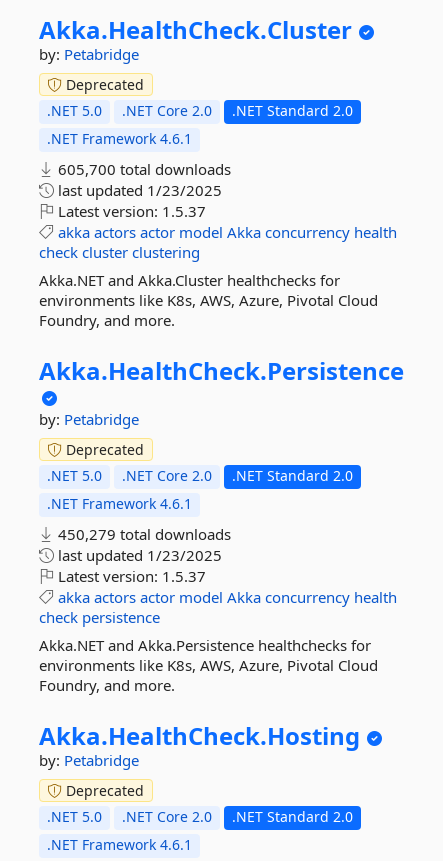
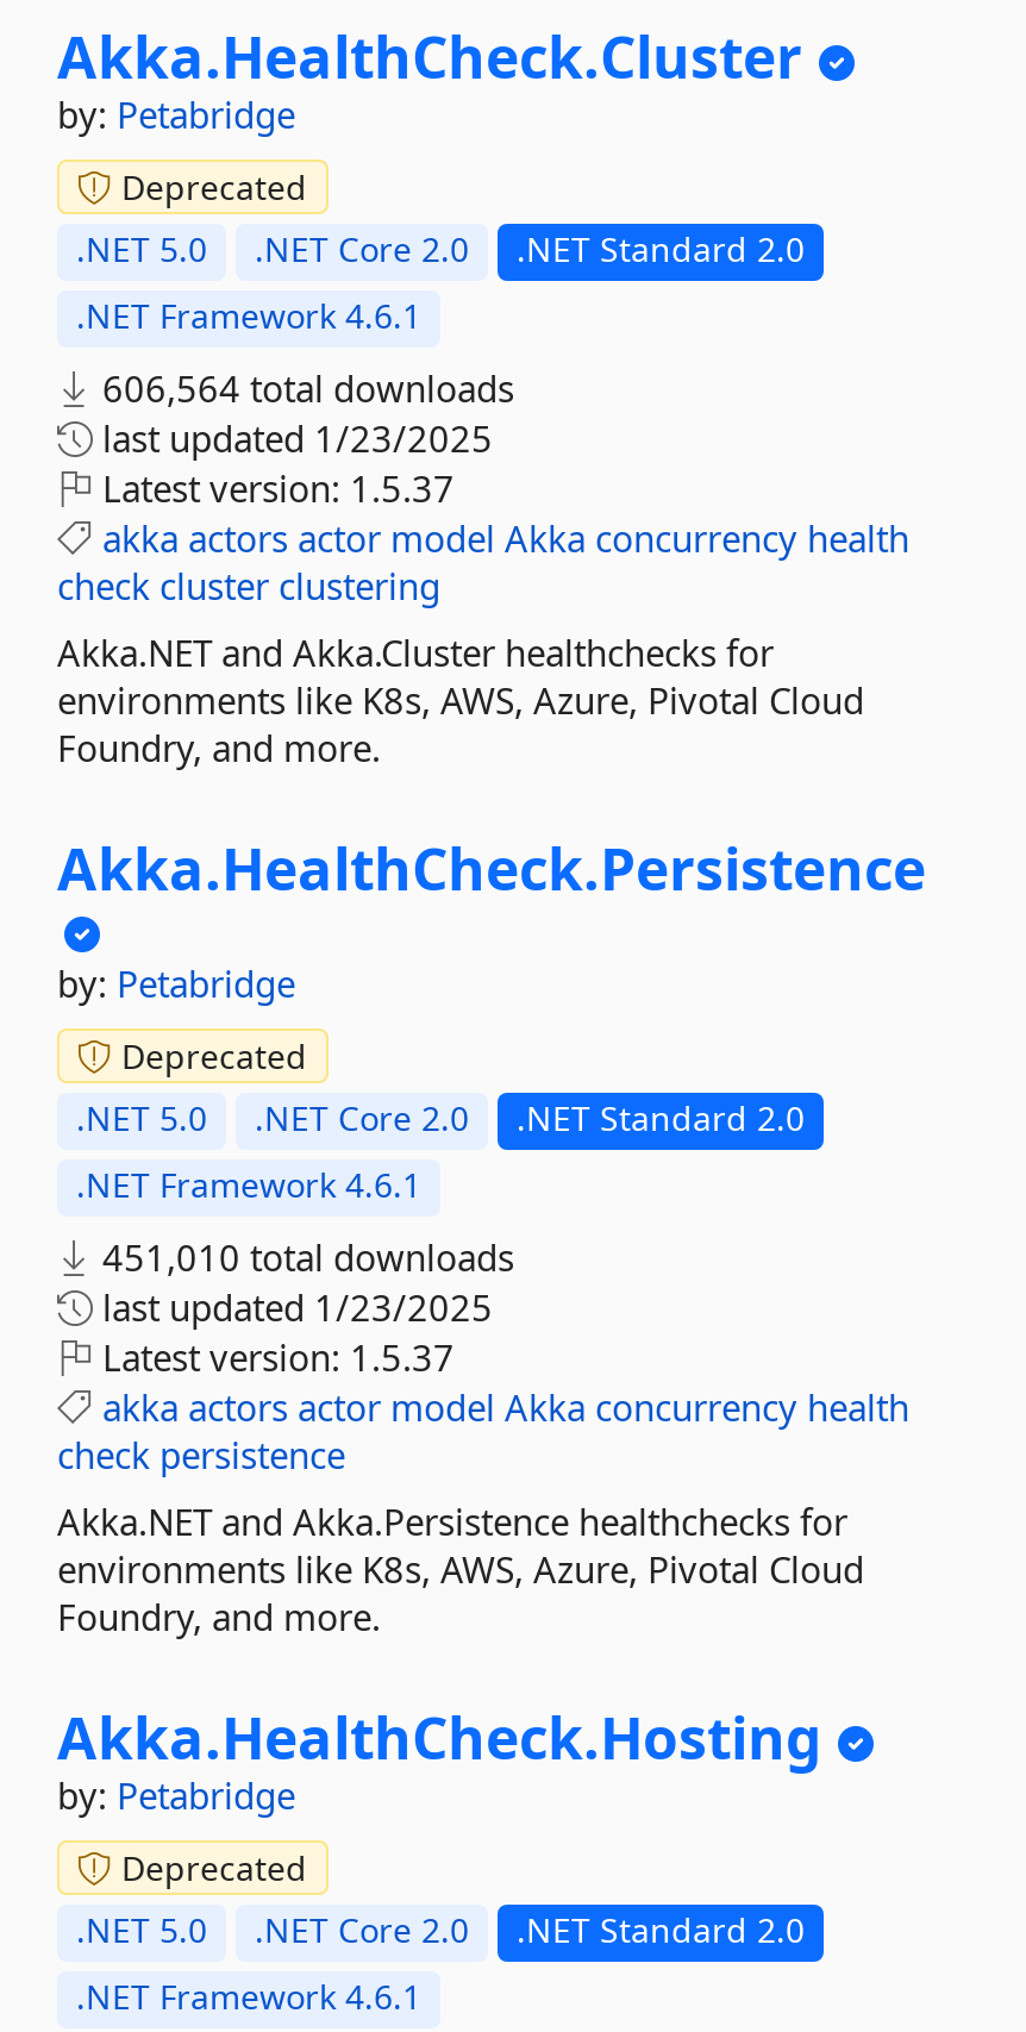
[54,159,231,179] 605,700 total downloads -> [93,364,514,412] 606,564 total downloads
[54,524,231,544] 450,279 total downloads -> [93,1233,514,1281] 451,010 total downloads

